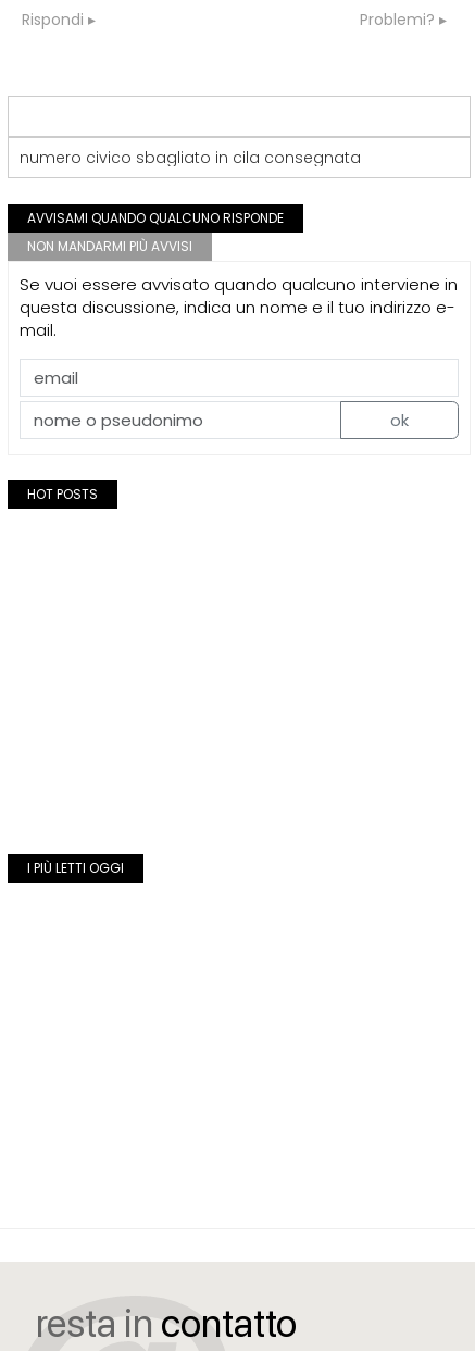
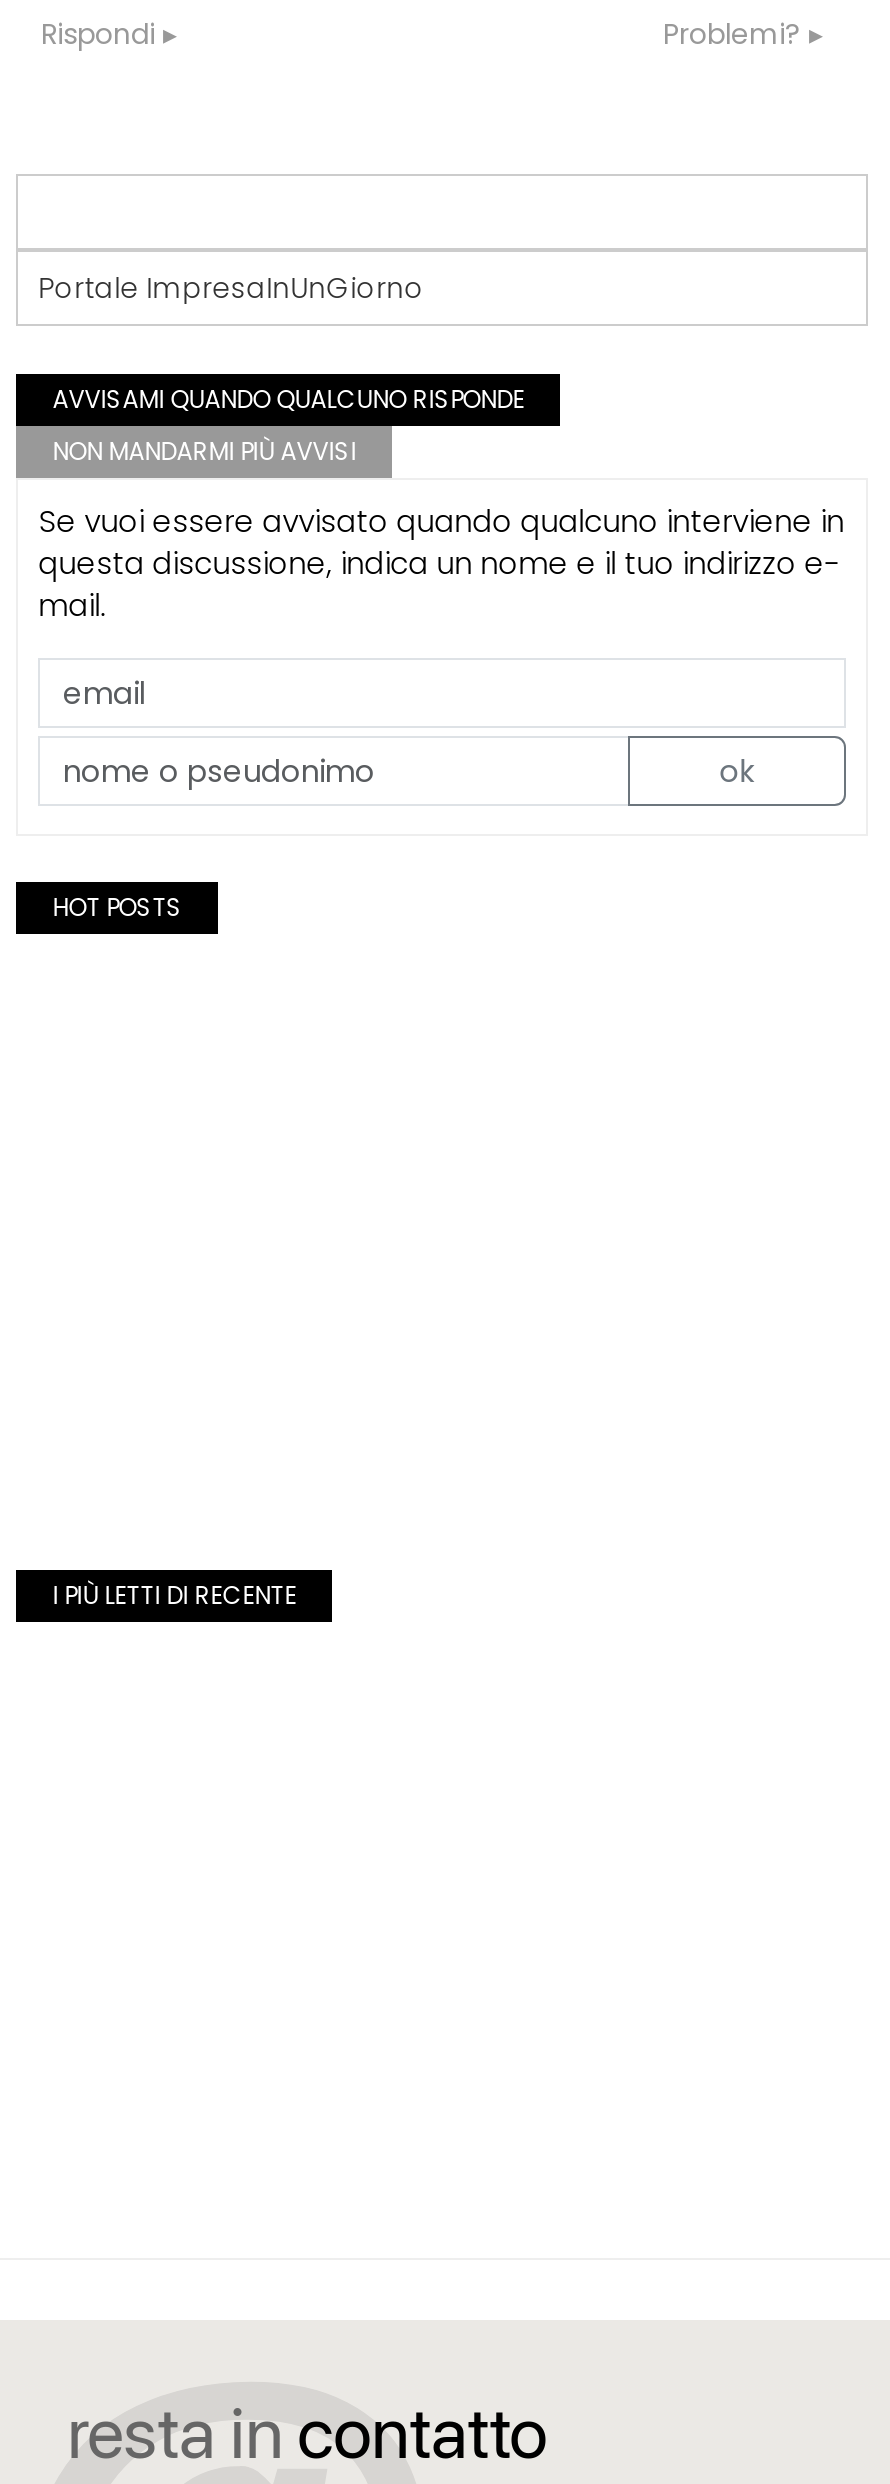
[20,147,361,169] numero civico sbagliato in cila consegnata -> [38,268,424,308] Portale ImpresaInUnGiorno
[27,858,124,877] I PIÙ LETTI OGGI -> [52,1577,296,1611] I PIÙ LETTI DI RECENTE

